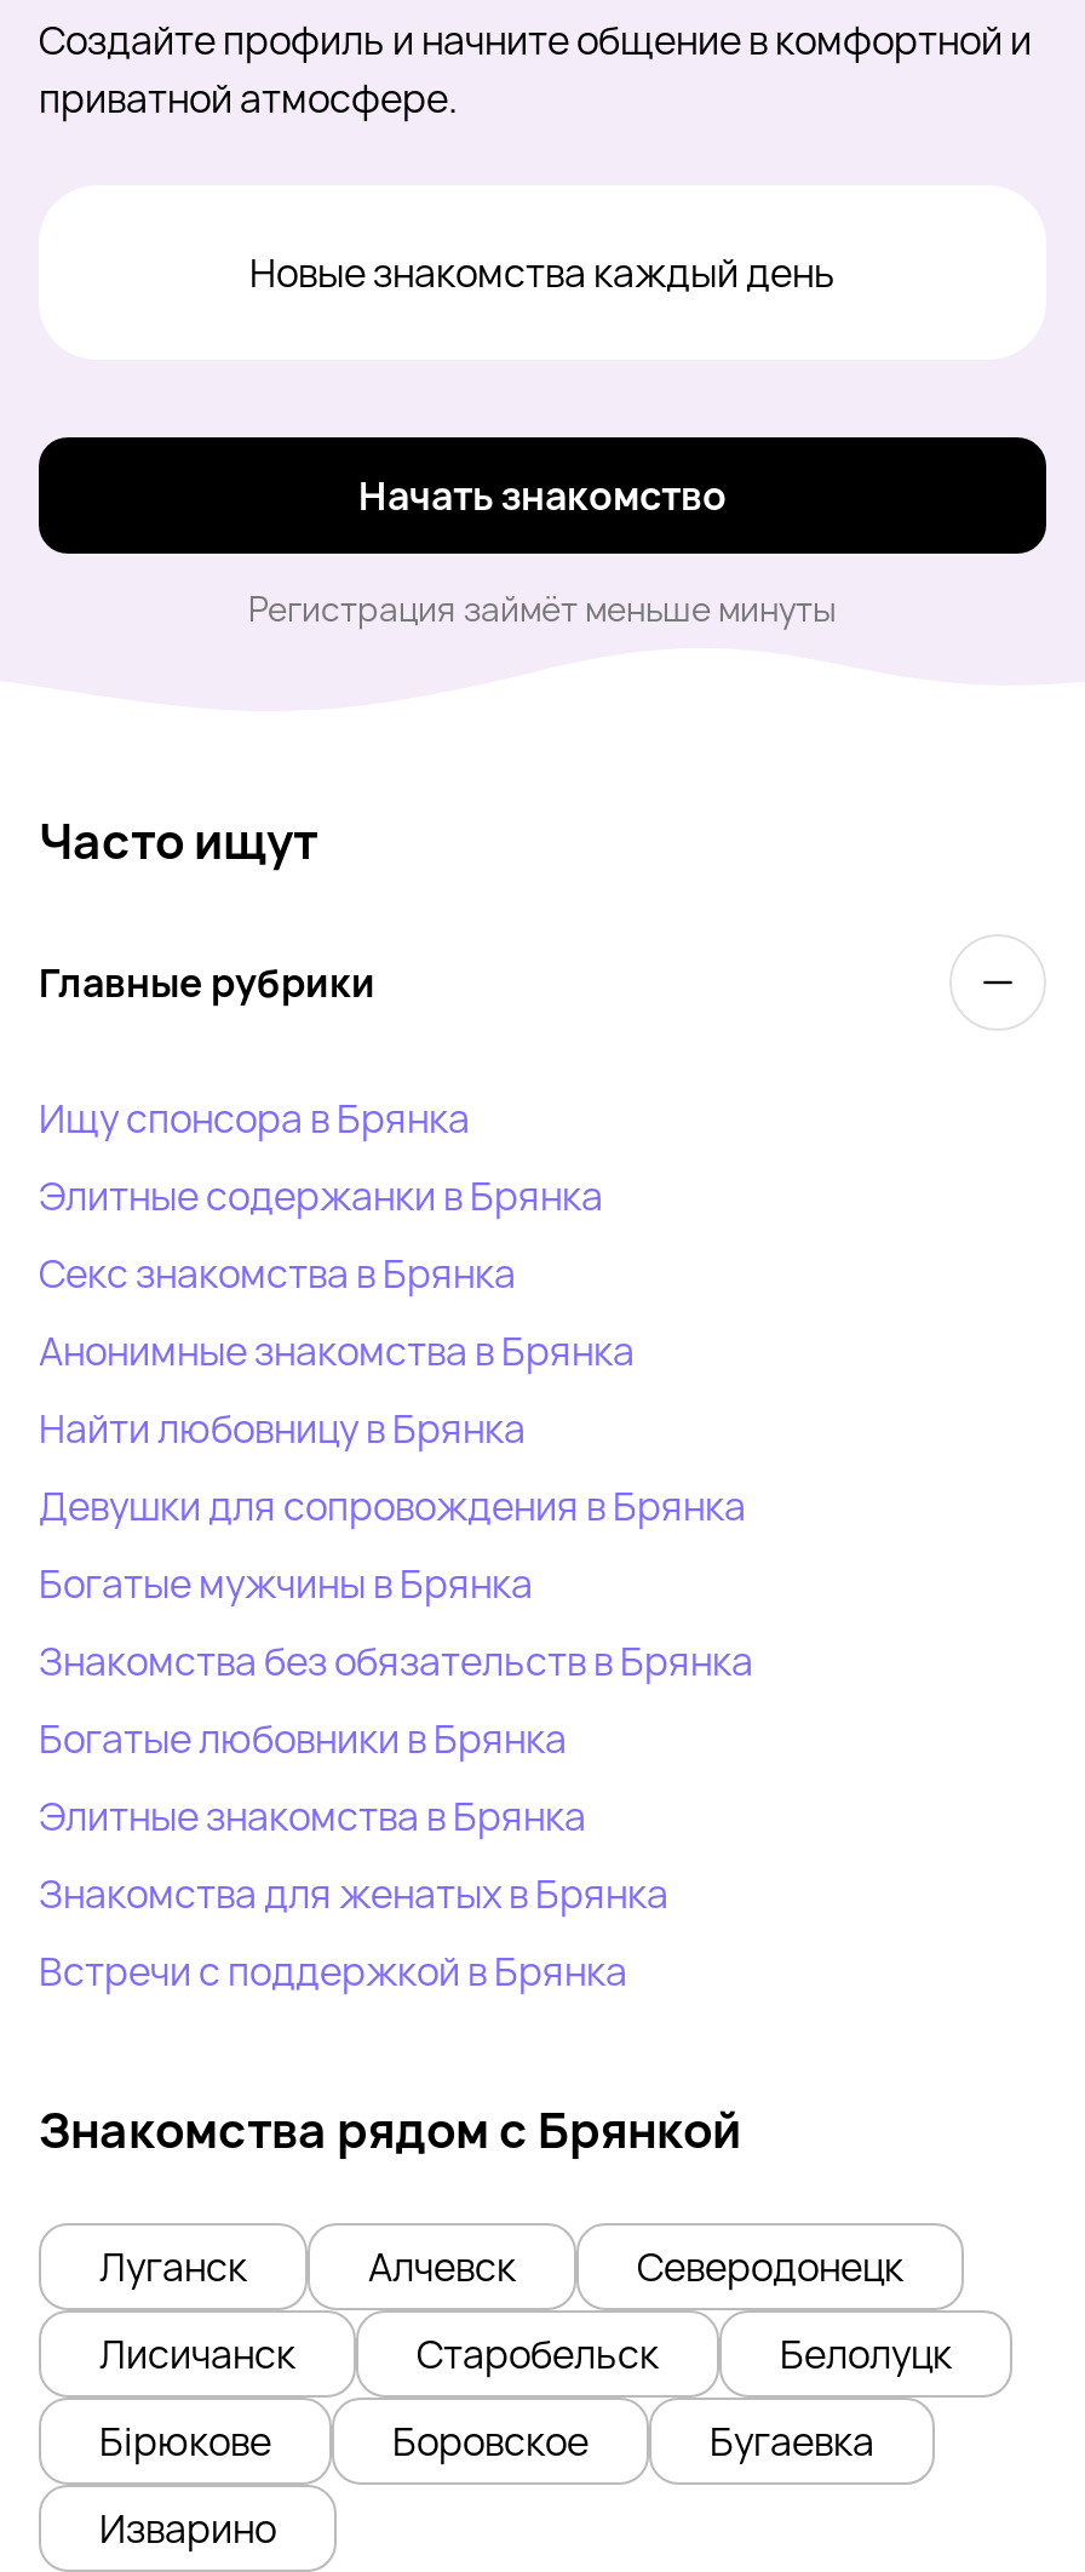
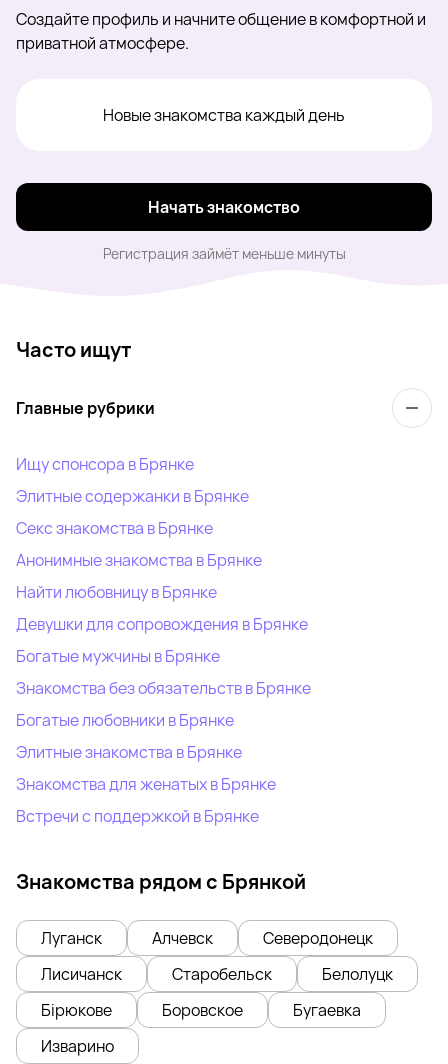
[39,1091,470,1144] Ищу спонсора в Брянка -> [16,453,194,475] Ищу спонсора в Брянке
[39,1168,603,1221] Элитные содержанки в Брянка -> [16,485,249,507] Элитные содержанки в Брянке
[39,1246,516,1299] Секс знакомства в Брянка -> [16,517,213,539] Секс знакомства в Брянке
[39,1323,635,1376] Анонимные знакомства в Брянка -> [16,549,262,571] Анонимные знакомства в Брянке
[39,1401,526,1454] Найти любовницу в Брянка -> [16,581,217,603] Найти любовницу в Брянке
[39,1478,746,1532] Девушки для сопровождения в Брянка -> [16,613,308,635] Девушки для сопровождения в Брянке
[39,1556,533,1609] Богатые мужчины в Брянка -> [16,645,220,667] Богатые мужчины в Брянке
[39,1633,753,1687] Знакомства без обязательств в Брянка -> [16,677,311,699] Знакомства без обязательств в Брянке
[39,1711,567,1764] Богатые любовники в Брянка -> [16,709,234,731] Богатые любовники в Брянке
[39,1788,586,1842] Элитные знакомства в Брянка -> [16,741,242,763] Элитные знакомства в Брянке
[39,1866,668,1919] Знакомства для женатых в Брянка -> [16,773,276,795] Знакомства для женатых в Брянке
[39,1943,627,1997] Встречи с поддержкой в Брянка -> [16,805,259,827] Встречи с поддержкой в Брянке

